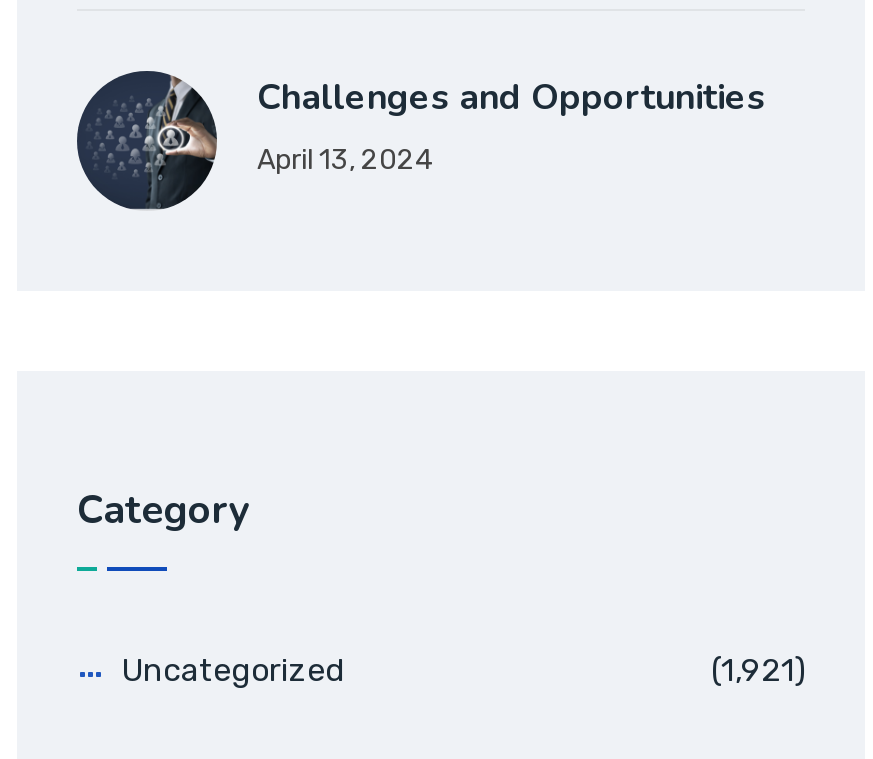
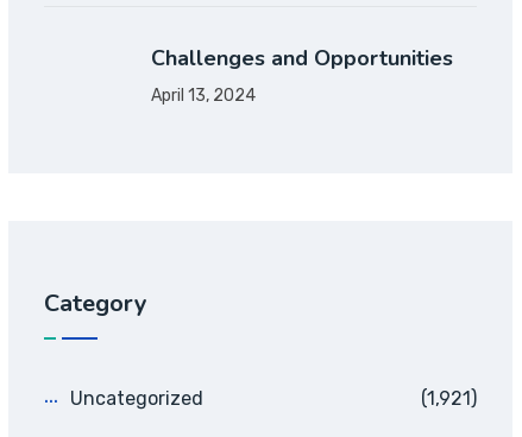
[75,69,219,211] [image] -> none

